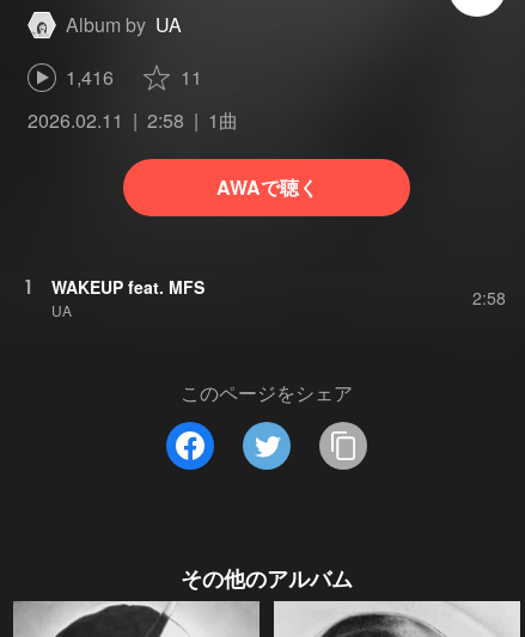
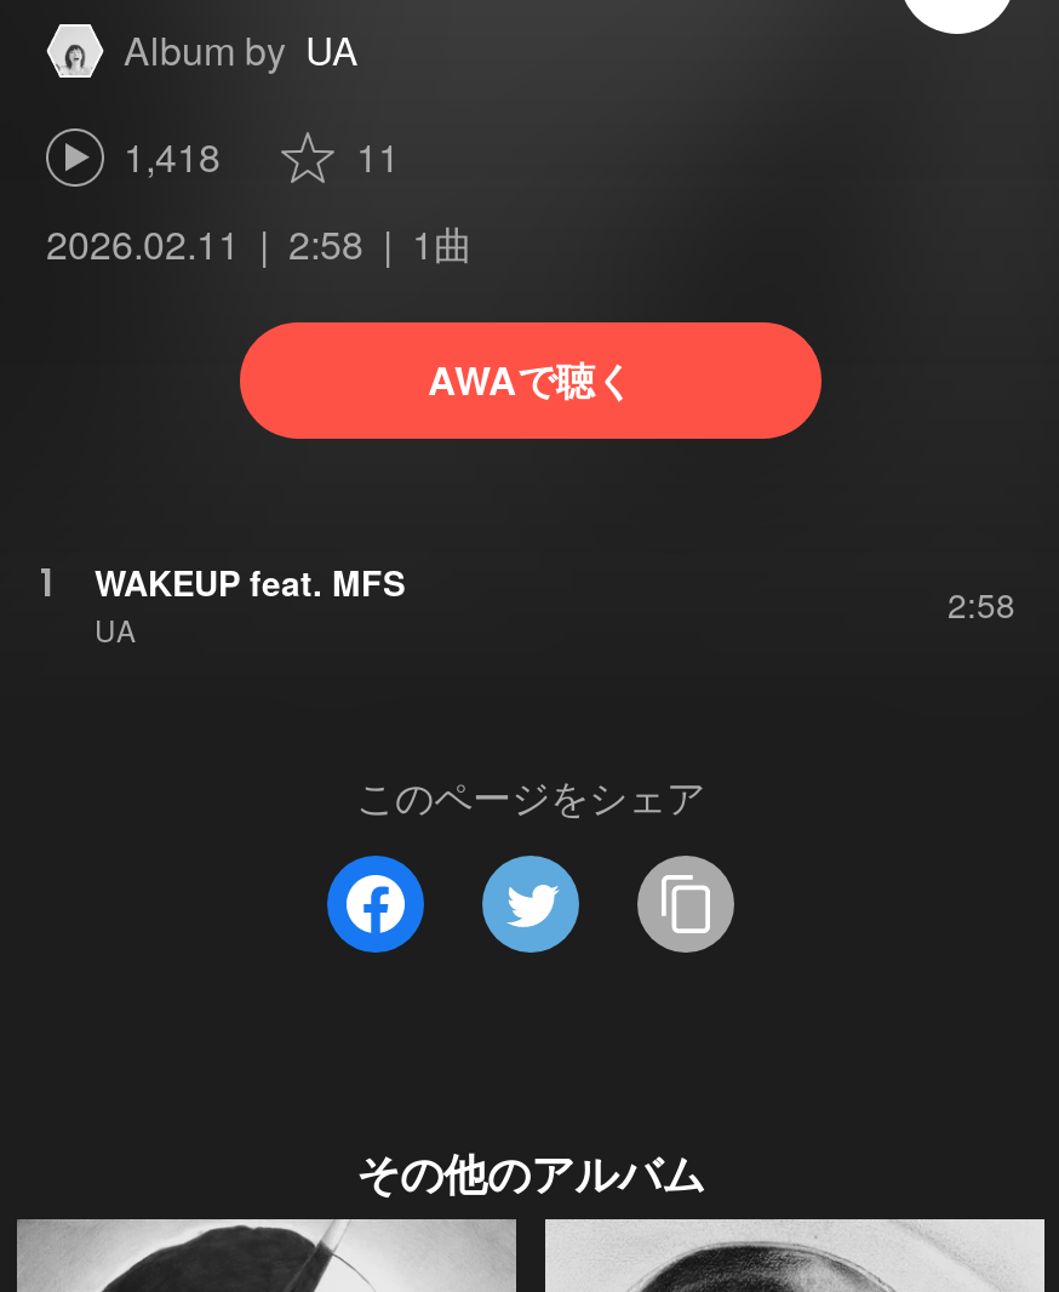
[66,63,114,91] 1,416 -> [124,128,221,184] 1,418

